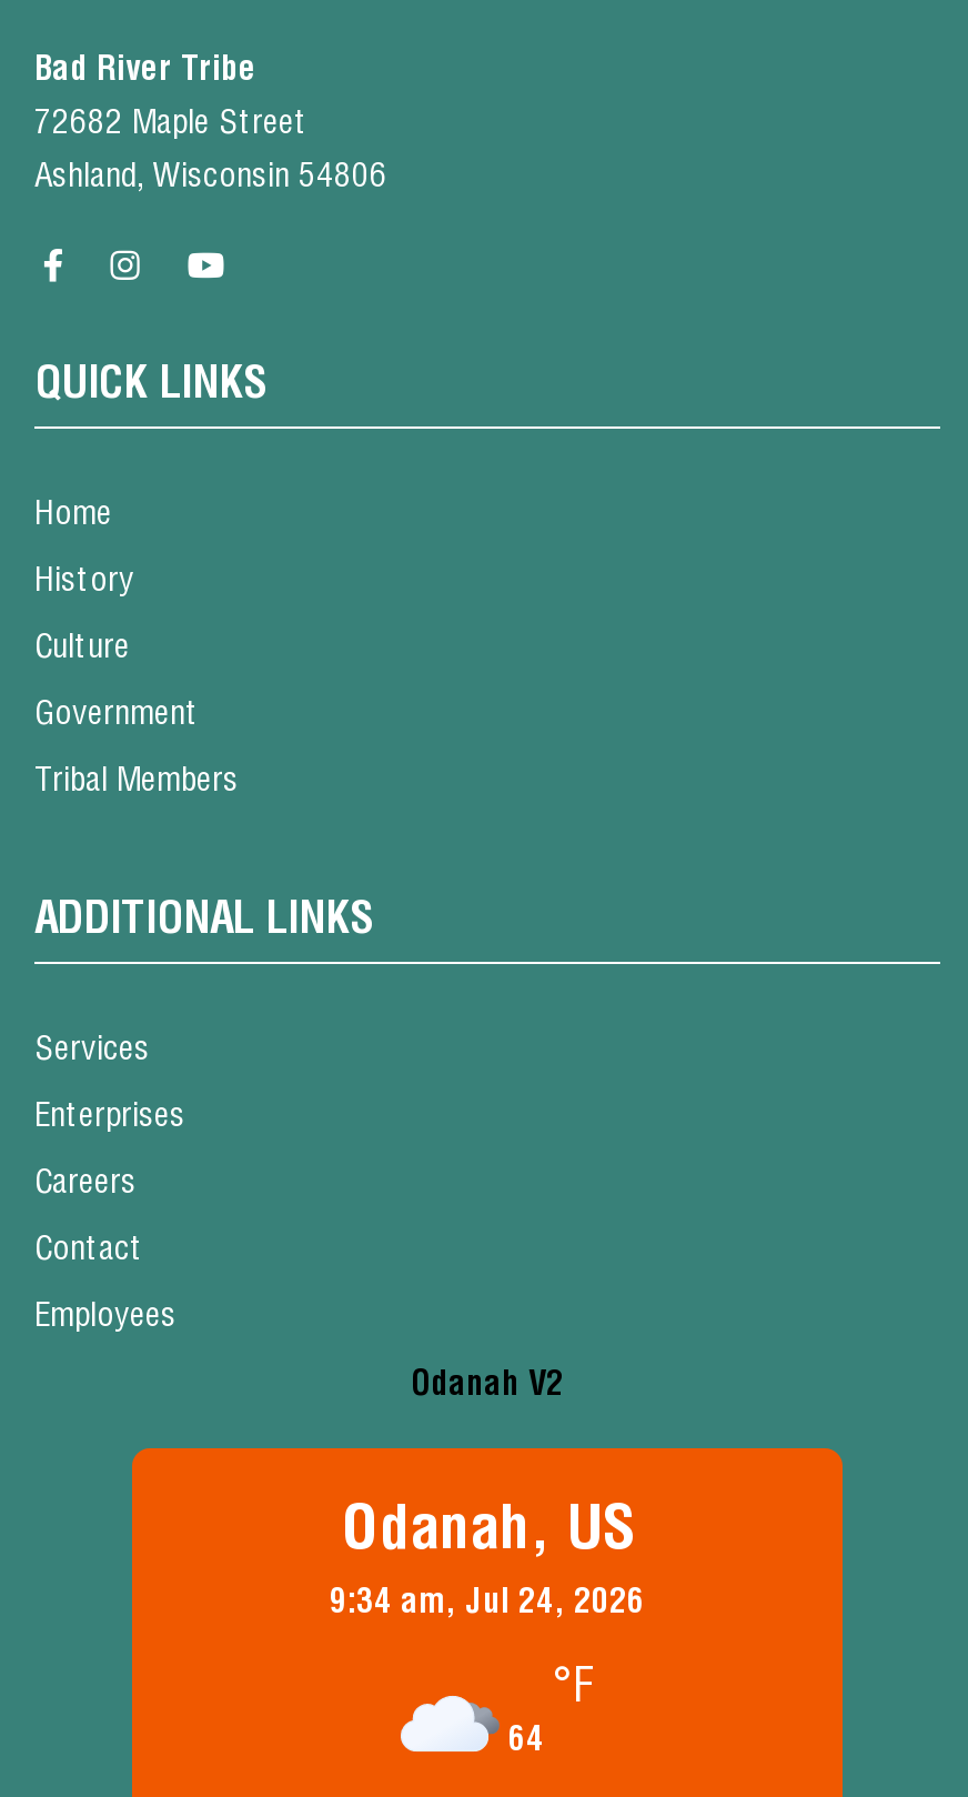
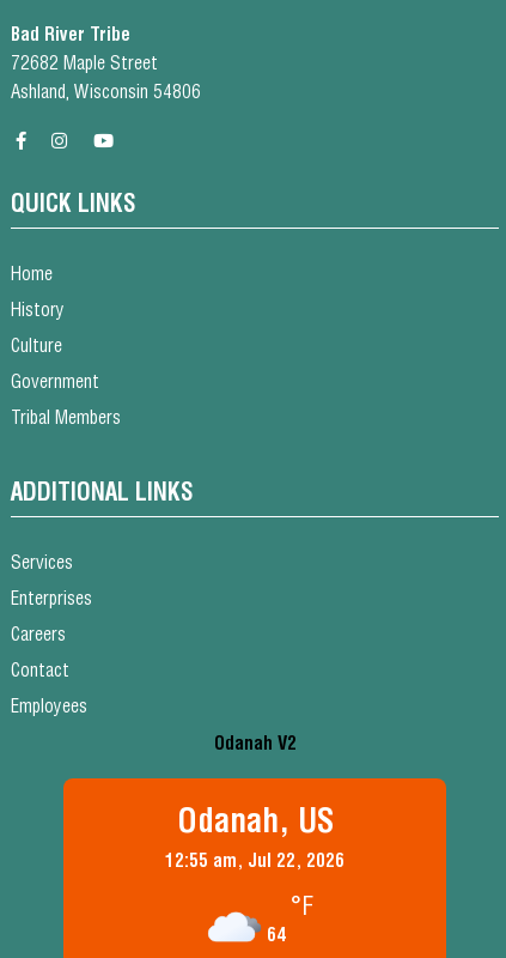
[330,1578,645,1620] 9:34 am, Jul 24, 2026 -> [165,848,345,871] 12:55 am, Jul 22, 2026

